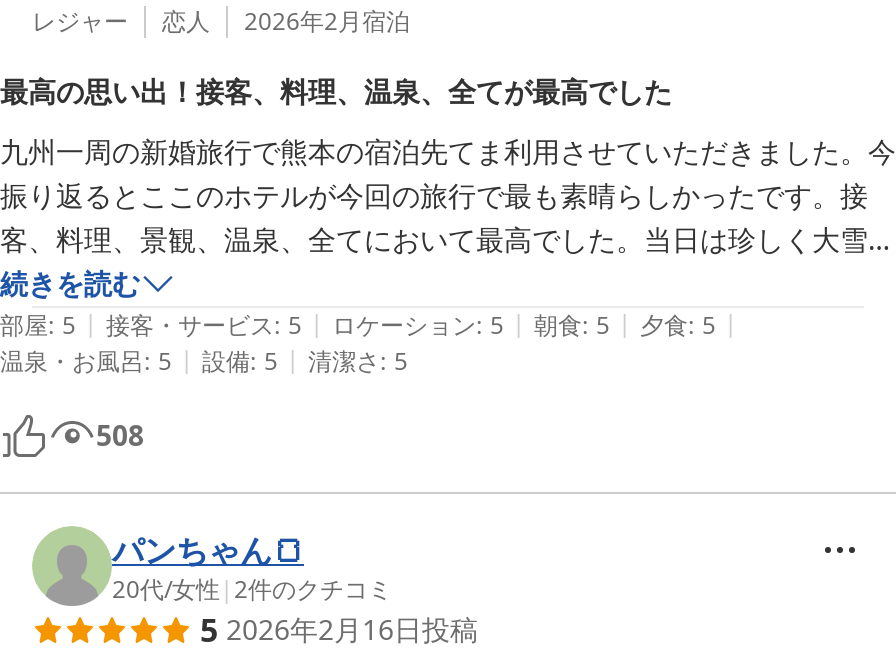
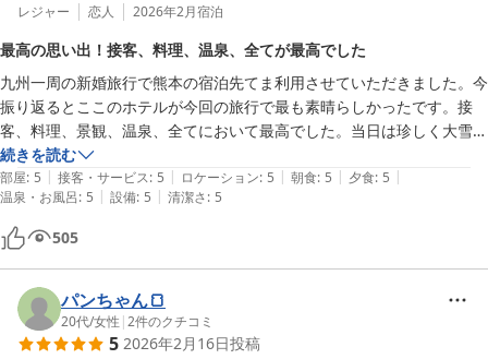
[96,416,144,454] 508 -> [52,227,78,248] 505

